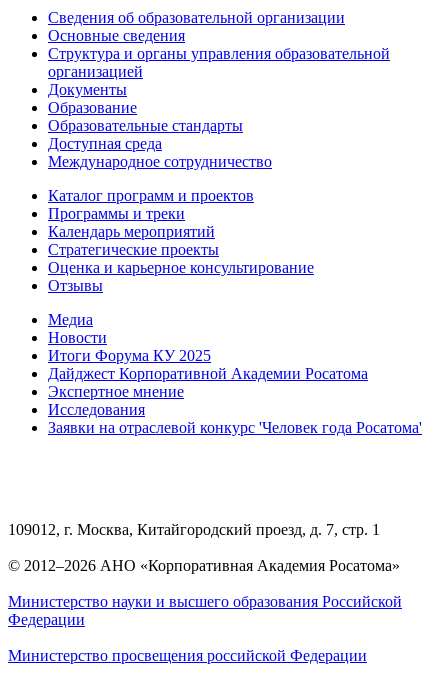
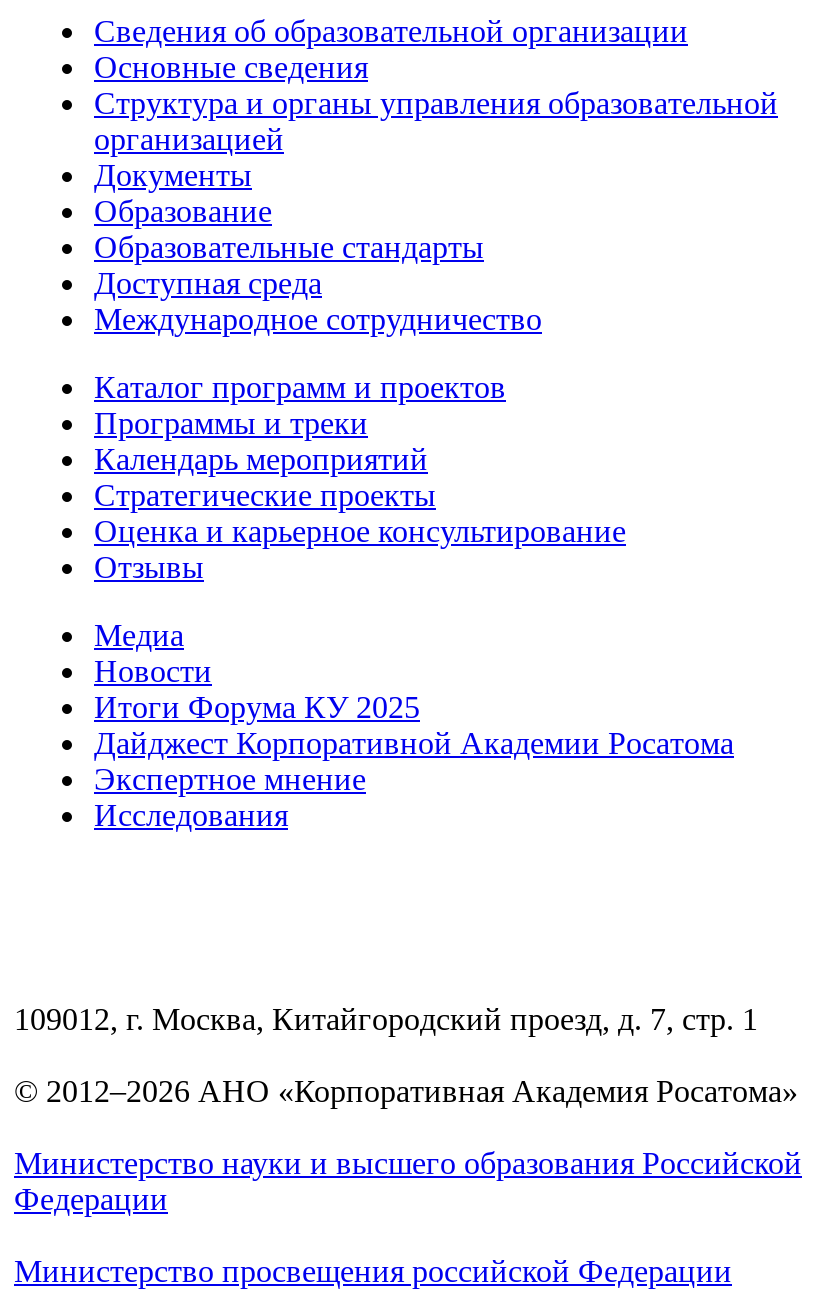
[48,419,422,436] Заявки на отраслевой конкурс 'Человек года Росатома' -> none

